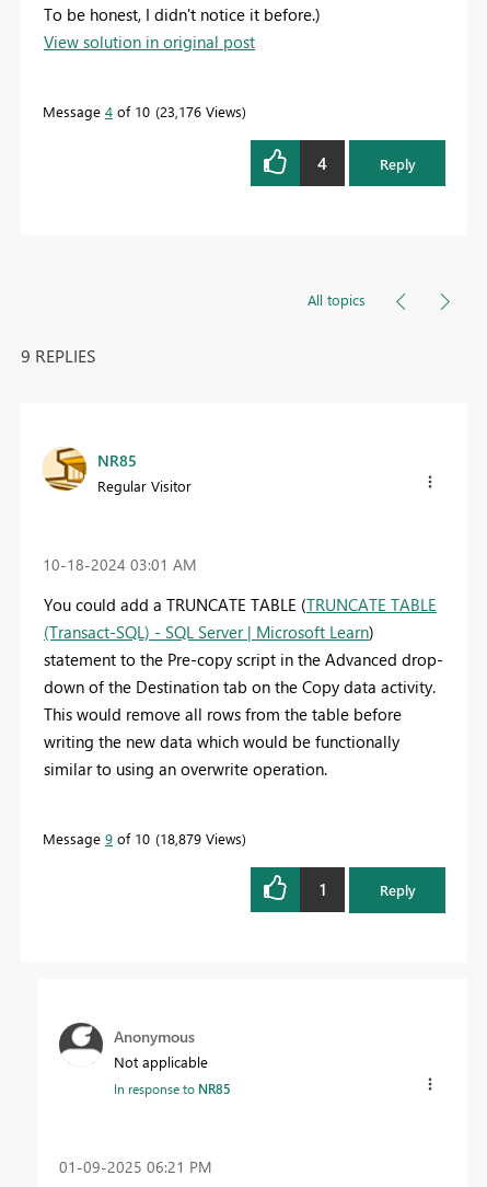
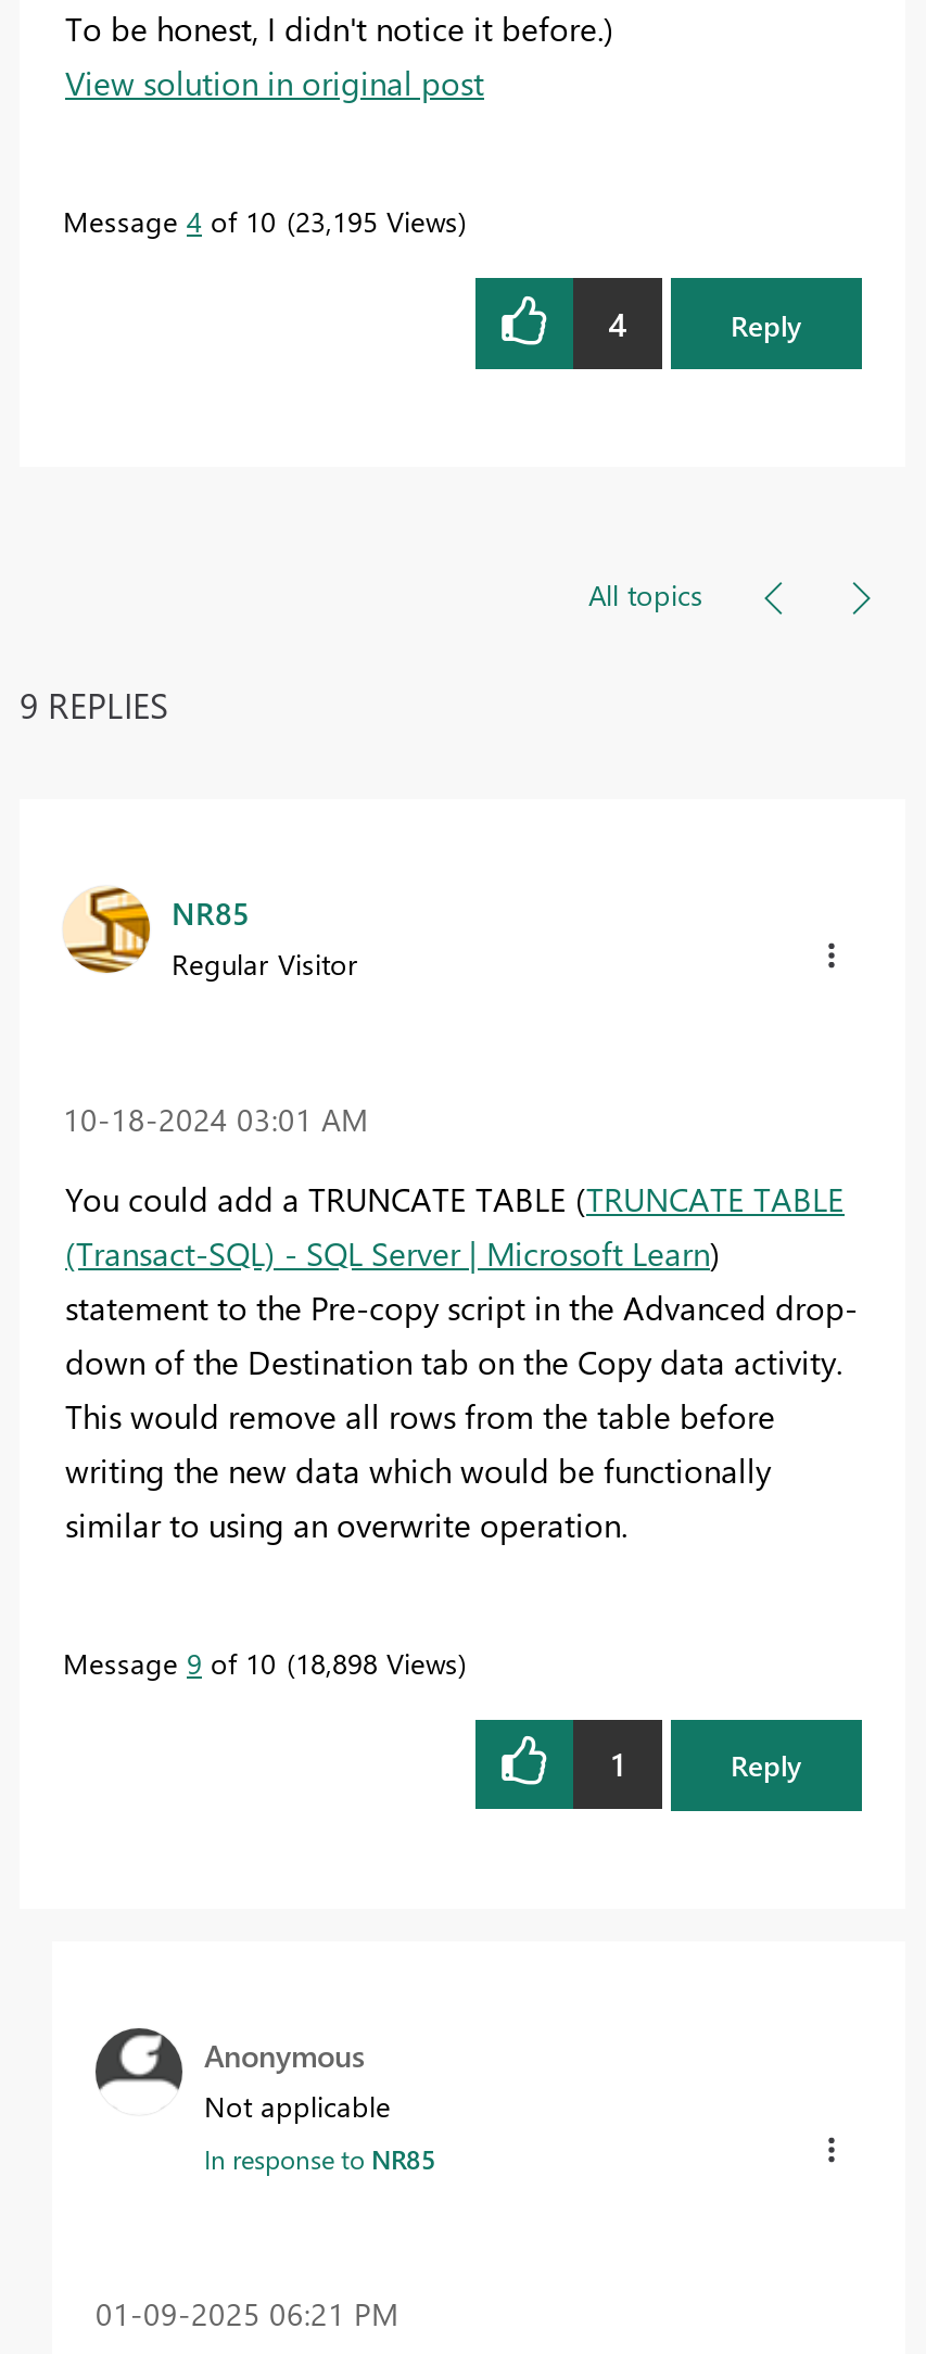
[43,102,242,121] Message 4 of 10 23,176 Views -> [63,202,458,239] Message 4 of 10 23,195 Views
[43,828,242,847] Message 9 of 10 18,879 Views -> [63,1643,458,1680] Message 9 of 10 18,898 Views

